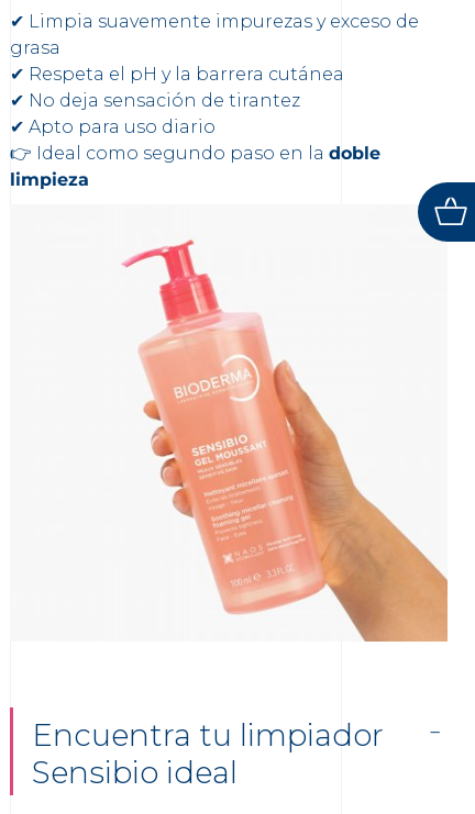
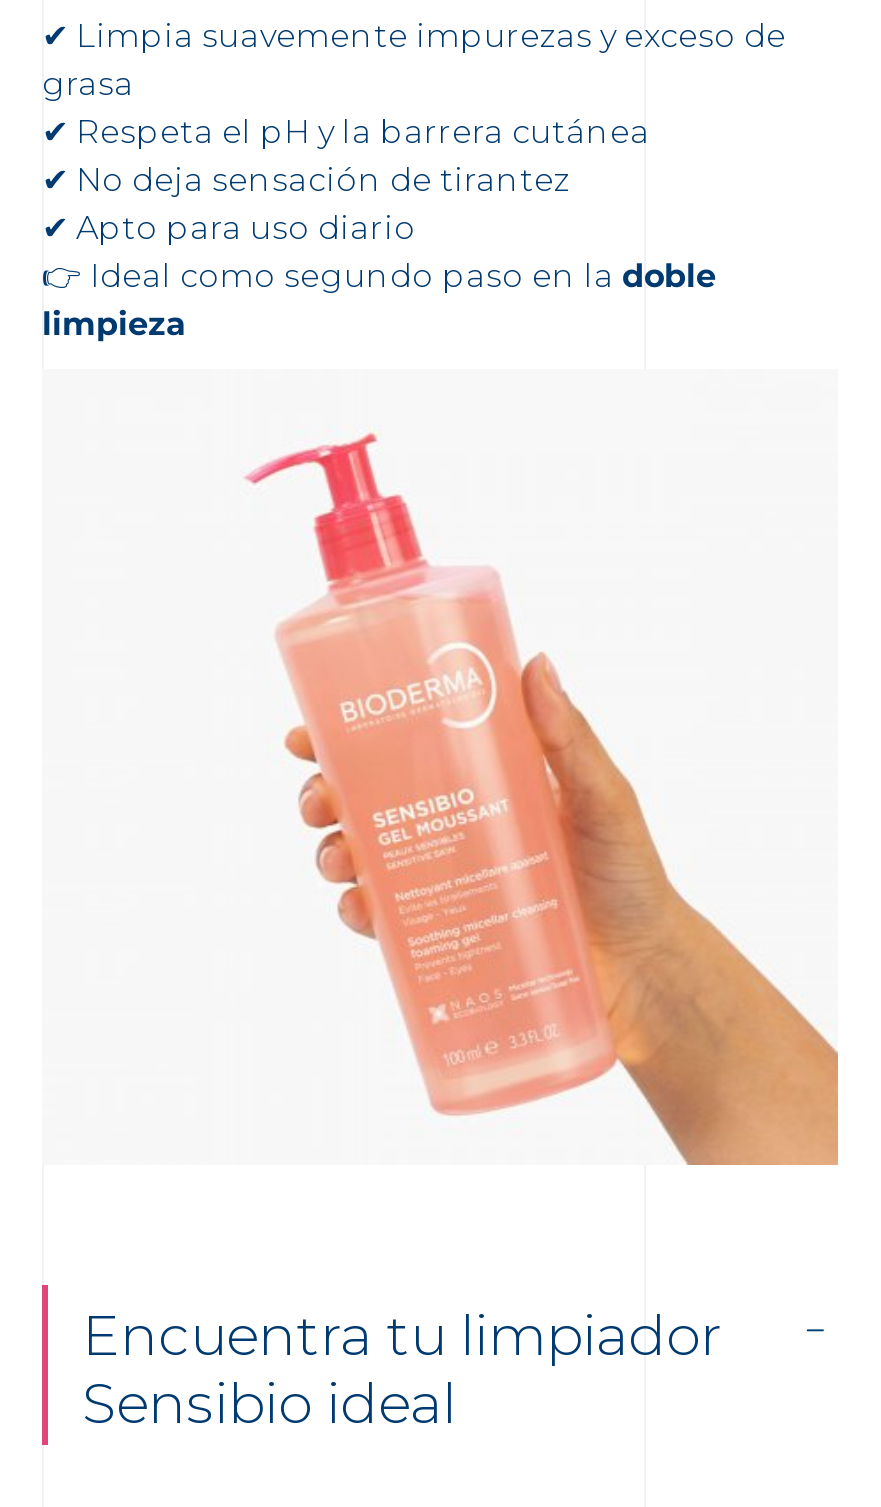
[417,181,472,243] [image] -> none

